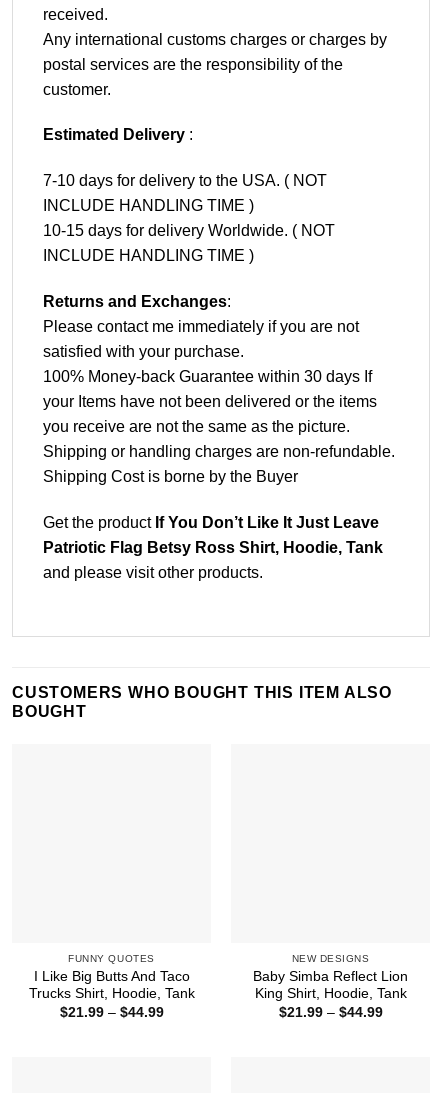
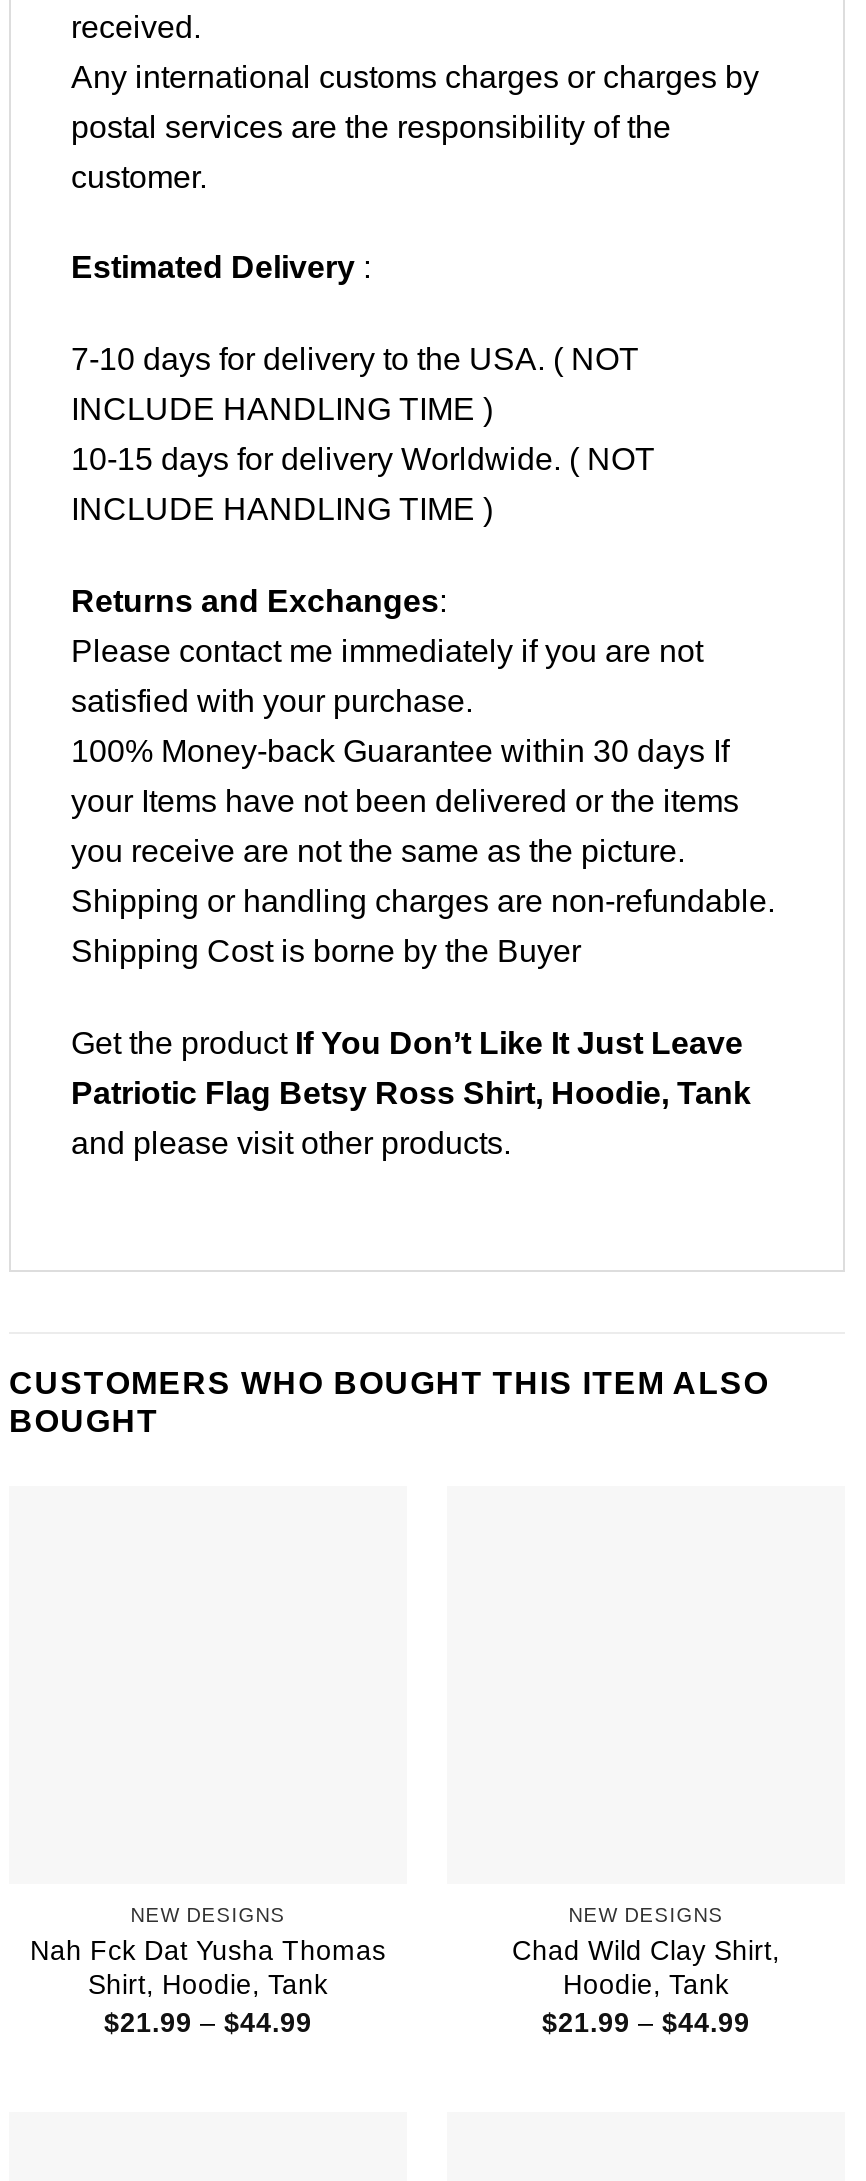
[28,953,194,1001] FUNNY QUOTES | I Like Big Butts And Taco | Trucks Shirt, Hoodie, Tank -> [30,1905,386,2000] NEW DESIGNS | Nah Fck Dat Yusha Thomas | Shirt, Hoodie, Tank
[253,969,408,1001] Baby Simba Reflect Lion | King Shirt, Hoodie, Tank -> [512,1936,780,2000] Chad Wild Clay Shirt, | Hoodie, Tank

